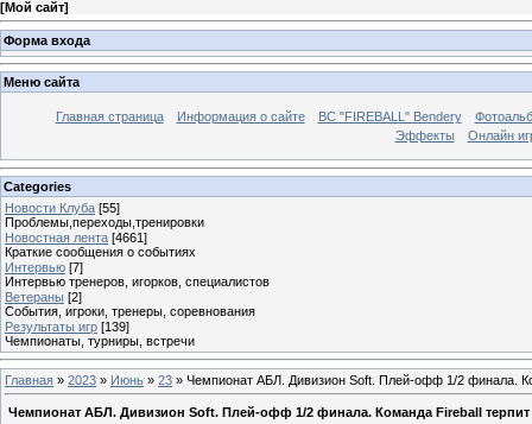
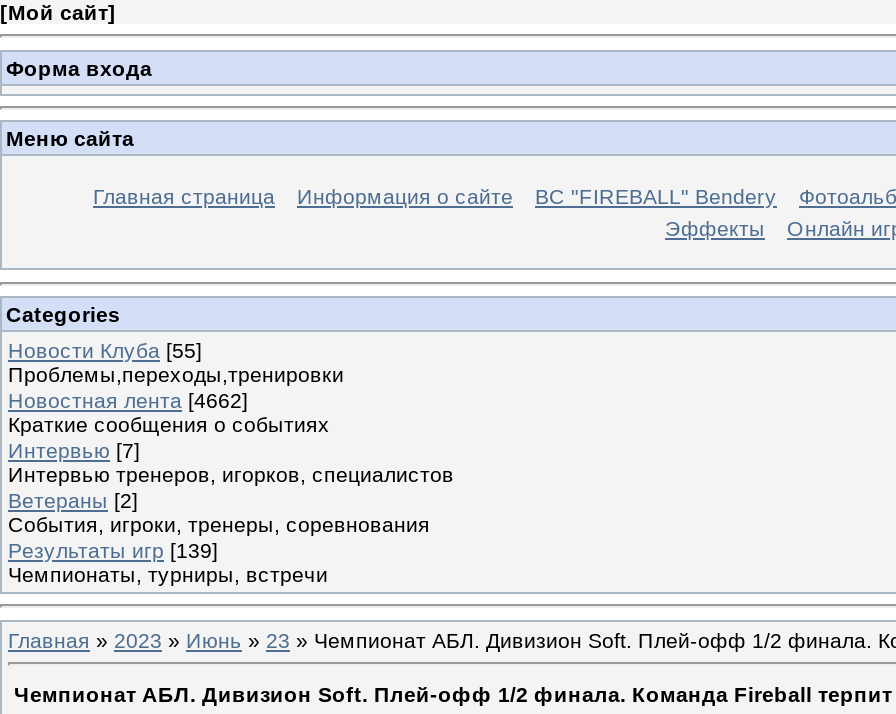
[5,230,147,245] Новостная лента [4661] -> [8,388,248,412] Новостная лента [4662]

